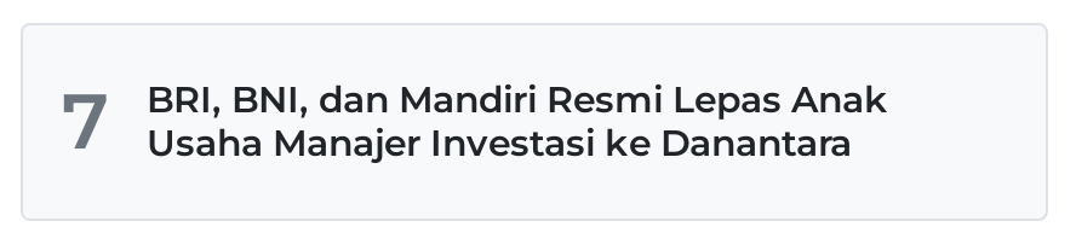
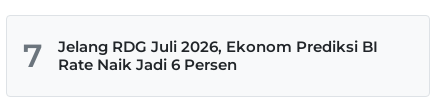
[147,76,888,165] BRI, BNI, dan Mandiri Resmi Lepas Anak | Usaha Manajer Investasi ke Danantara -> [58,37,378,74] Jelang RDG Juli 2026, Ekonom Prediksi BI | Rate Naik Jadi 6 Persen

